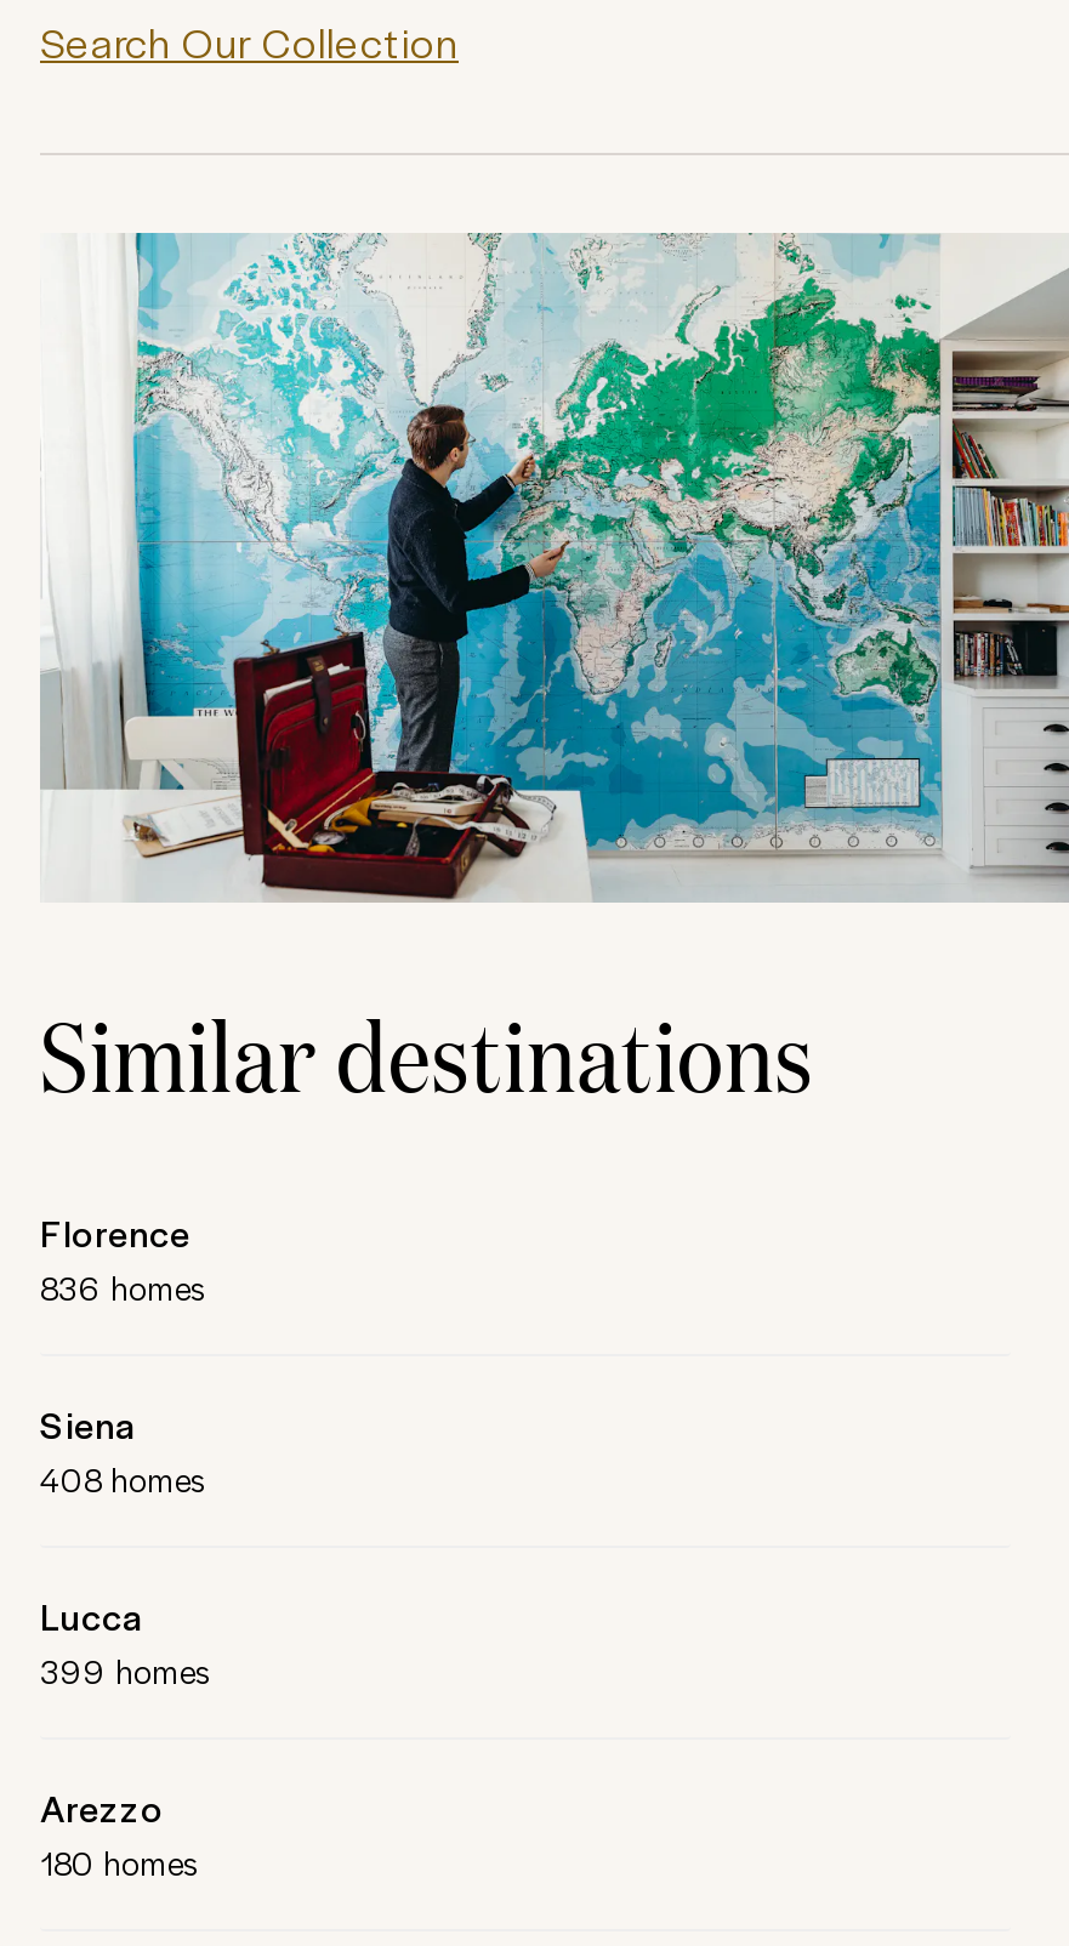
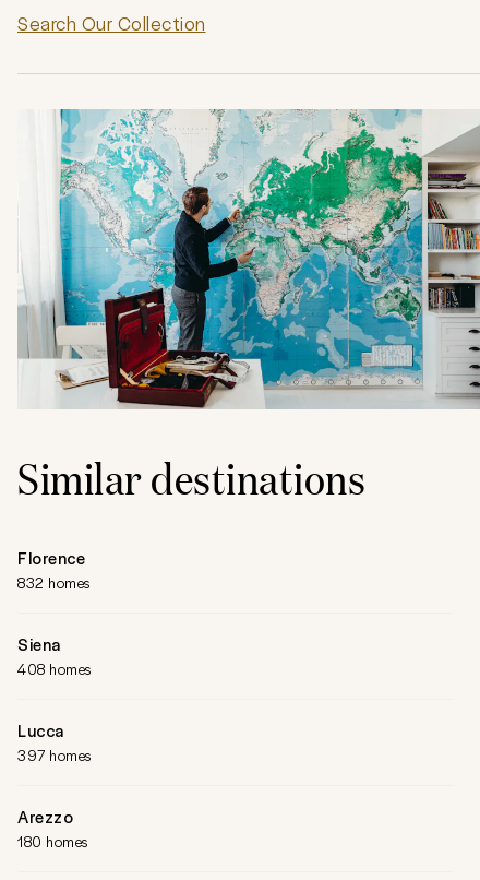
[40,1264,204,1310] 836 homes -> [17,572,90,593] 832 homes
[40,1647,209,1693] 399 homes -> [17,745,91,765] 397 homes

